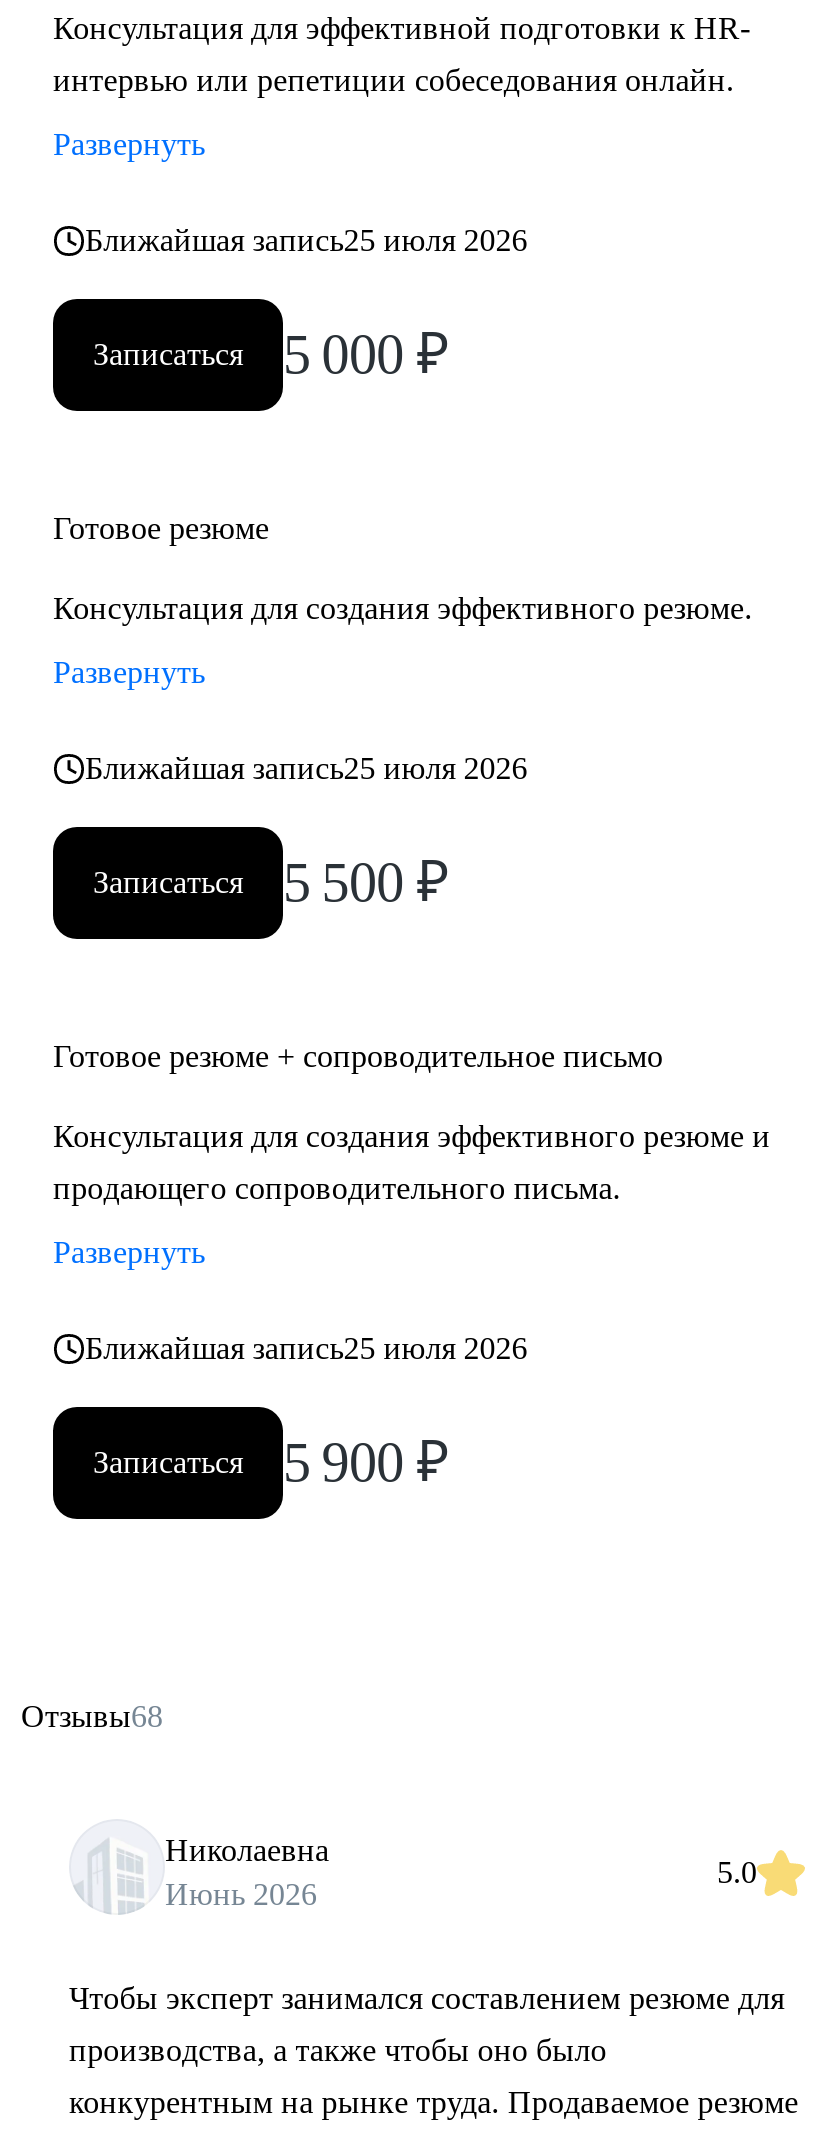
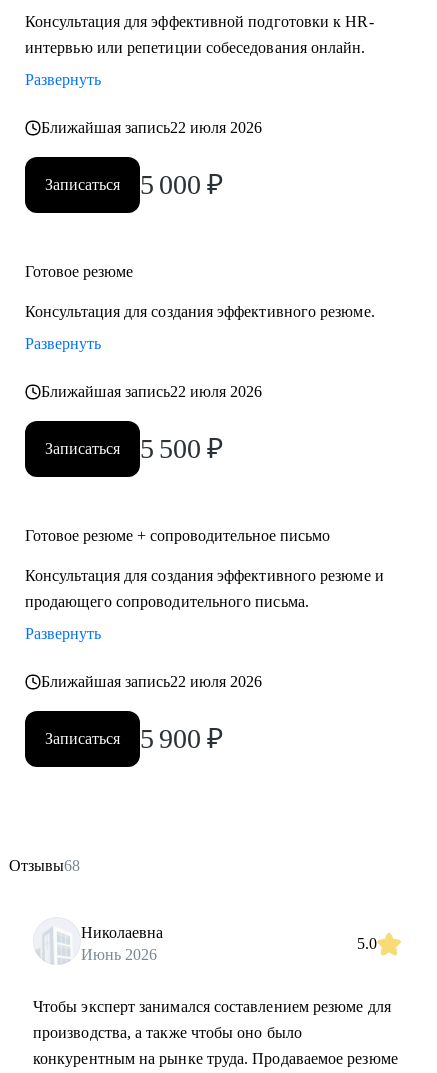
[85,223,528,257] Ближайшая запись25 июля 2026 -> [41,119,262,136] Ближайшая запись22 июля 2026
[85,751,528,785] Ближайшая запись25 июля 2026 -> [41,383,262,400] Ближайшая запись22 июля 2026
[85,1331,528,1365] Ближайшая запись25 июля 2026 -> [41,673,262,690] Ближайшая запись22 июля 2026

